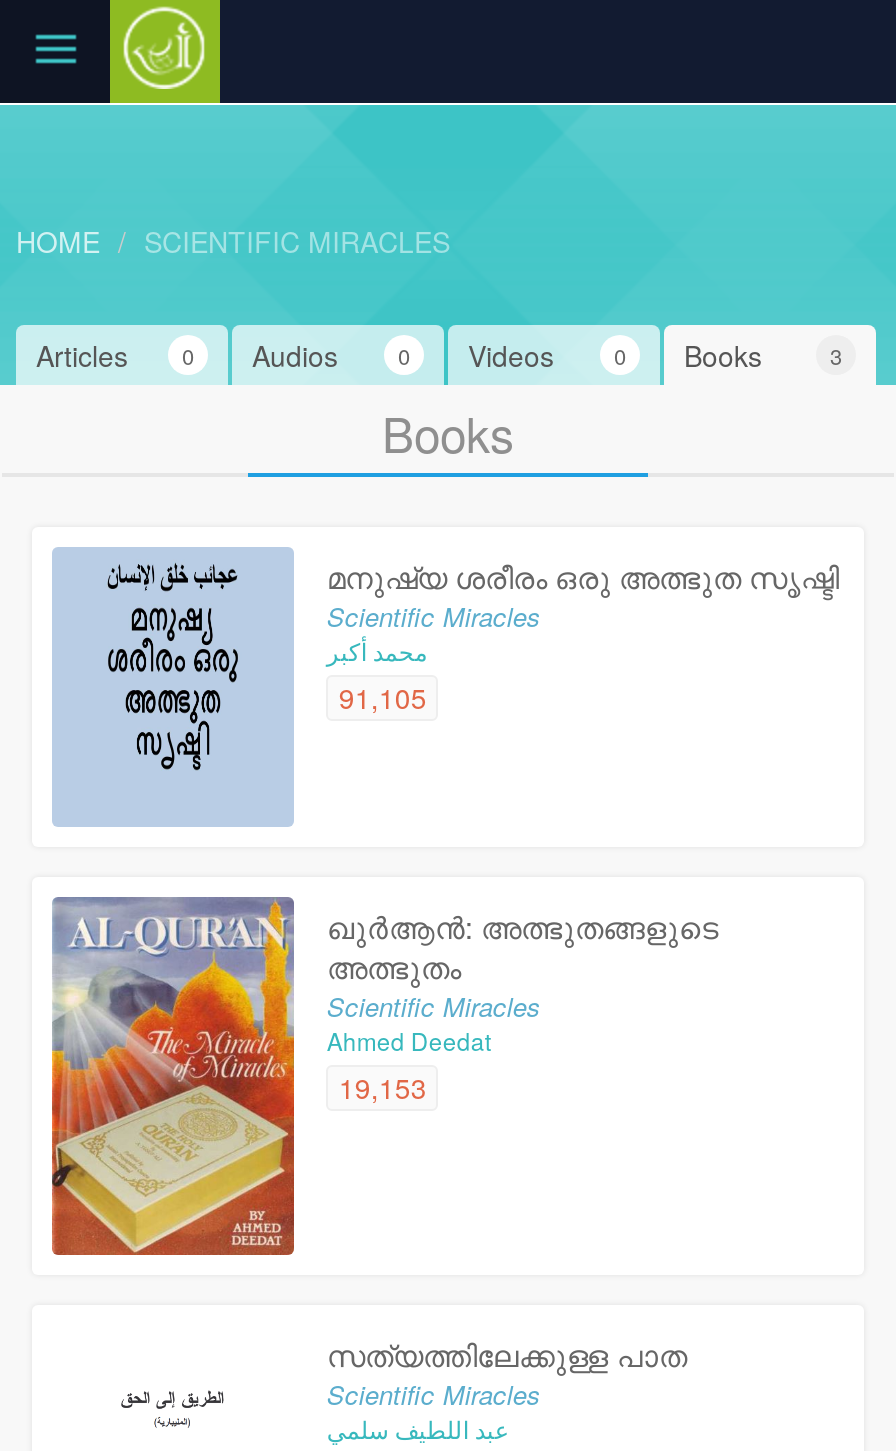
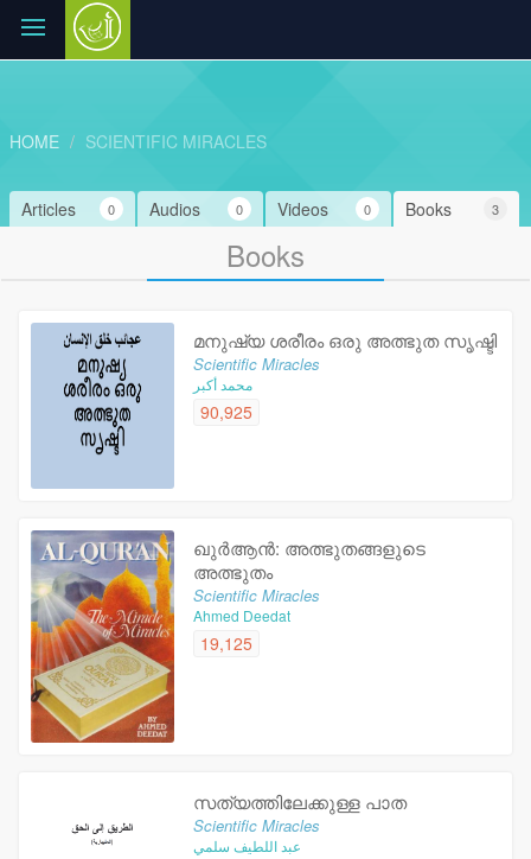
[339,677,427,717] 91,105 -> [201,400,253,424] 90,925
[339,1067,427,1107] 19,153 -> [201,631,253,655] 19,125

